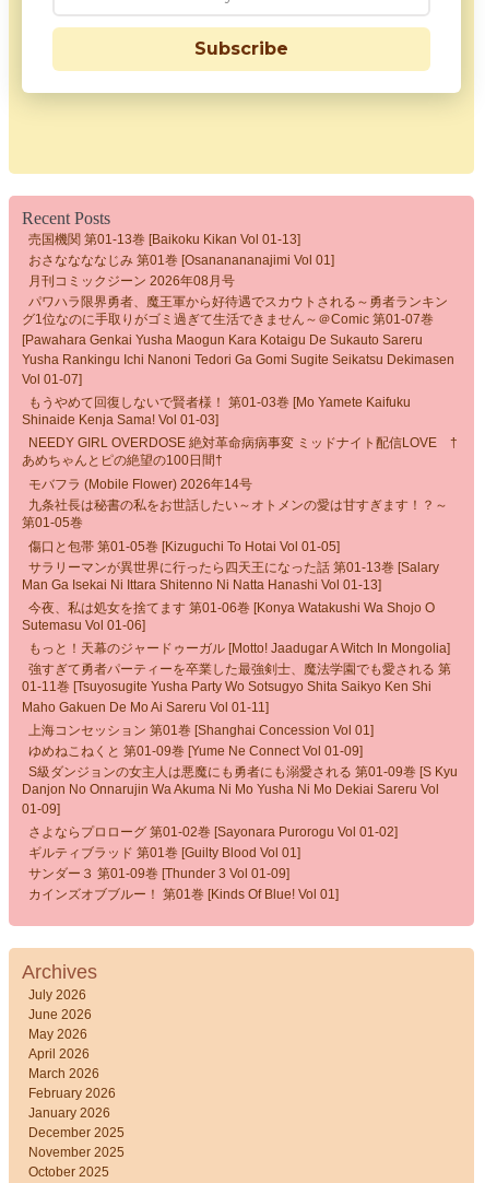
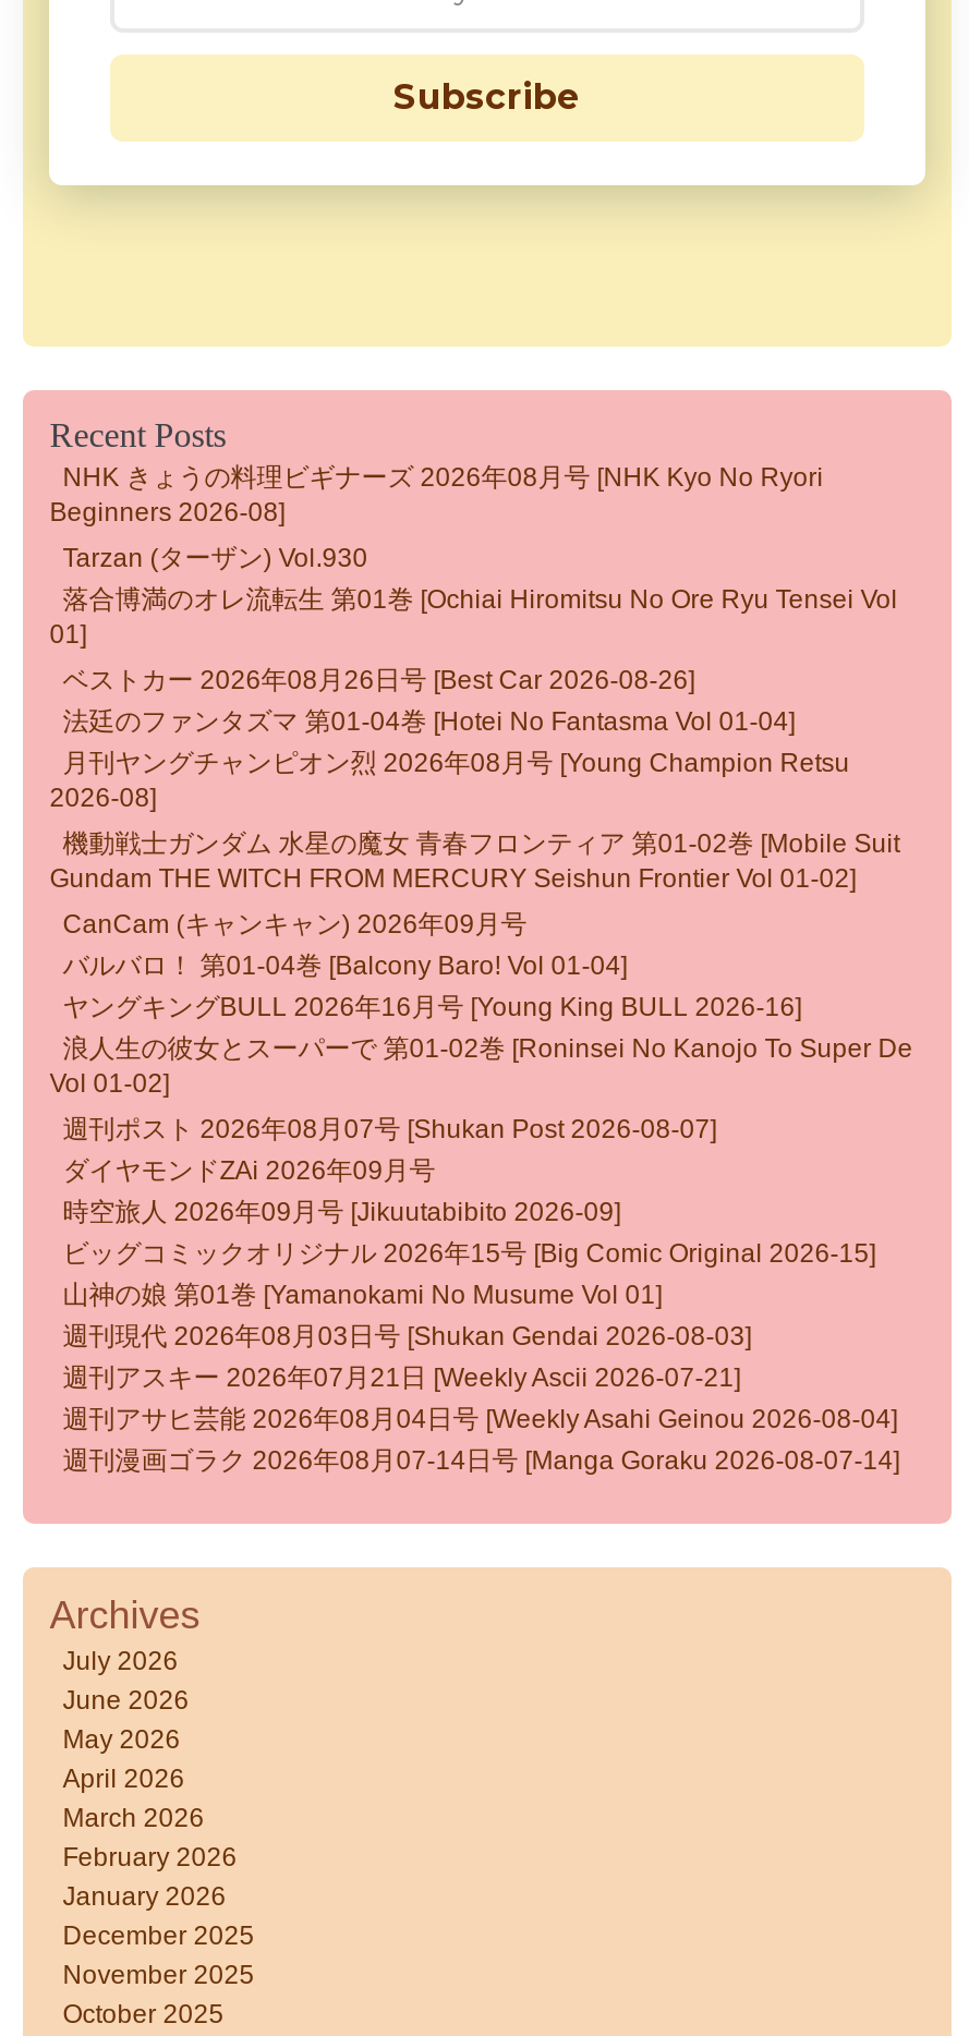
[22,232,458,902] 売国機関 第01-13巻 [Baikoku Kikan Vol 01-13] | おさななななじみ 第01巻 [Osananananajimi Vol 01] | 月刊コミックジーン 2026年08月号 | パワハラ限界勇者、魔王軍から好待遇でスカウトされる～勇者ランキン | グ1位なのに手取りがゴミ過ぎて生活できません～＠comic 第01-07巻 | [Pawahara Genkai Yusha Maogun Kara Kotaigu De Sukauto Sareru | Yusha Rankingu Ichi Nanoni Tedori Ga Gomi Sugite Seikatsu Dekimasen | Vol 01-07] | もうやめて回復しないで賢者様！ 第01-03巻 [Mo Yamete Kaifuku | Shinaide Kenja Sama! Vol 01-03] | NEEDY GIRL OVERDOSE 絶対革命病病事変 ミッドナイト配信LOVE † | あめちゃんとピの絶望の100日間† | モバフラ (mobile Flower) 2026年14号 | 九条社長は秘書の私をお世話したい～オトメンの愛は甘すぎます！？～ | 第01-05巻 | 傷口と包帯 第01-05巻 [Kizuguchi To Hotai Vol 01-05] | サラリーマンが異世界に行ったら四天王になった話 第01-13巻 [Salary | Man Ga Isekai Ni Ittara Shitenno Ni Natta Hanashi Vol 01-13] | 今夜、私は処女を捨てます 第01-06巻 [Konya Watakushi Wa Shojo O | Sutemasu Vol 01-06] | もっと！天幕のジャードゥーガル [Motto! Jaadugar A Witch In Mongolia] | 強すぎて勇者パーティーを卒業した最強剣士、魔法学園でも愛される 第 | 01-11巻 [Tsuyosugite Yusha Party Wo Sotsugyo Shita Saikyo Ken Shi | Maho Gakuen De Mo Ai Sareru Vol 01-11] | 上海コンセッション 第01巻 [Shanghai Concession Vol 01] | ゆめねこねくと 第01-09巻 [Yume Ne Connect Vol 01-09] | S級ダンジョンの女主人は悪魔にも勇者にも溺愛される 第01-09巻 [S Kyu | Danjon No Onnarujin Wa Akuma Ni Mo Yusha Ni Mo Dekiai Sareru Vol | 01-09] | さよならプロローグ 第01-02巻 [Sayonara Purorogu Vol 01-02] | ギルティブラッド 第01巻 [Guilty Blood Vol 01] | サンダー３ 第01-09巻 [Thunder 3 Vol 01-09] | カインズオブブルー！ 第01巻 [Kinds Of Blue! Vol 01] -> [49,462,913,1476] NHK きょうの料理ビギナーズ 2026年08月号 [NHK Kyo No Ryori | Beginners 2026-08] | Tarzan (ターザン) Vol.930 | 落合博満のオレ流転生 第01巻 [Ochiai Hiromitsu No Ore Ryu Tensei Vol | 01] | ベストカー 2026年08月26日号 [Best Car 2026-08-26] | 法廷のファンタズマ 第01-04巻 [Hotei No Fantasma Vol 01-04] | 月刊ヤングチャンピオン烈 2026年08月号 [Young Champion Retsu | 2026-08] | 機動戦士ガンダム 水星の魔女 青春フロンティア 第01-02巻 [Mobile Suit | Gundam THE WITCH FROM MERCURY Seishun Frontier Vol 01-02] | CanCam (キャンキャン) 2026年09月号 | バルバロ！ 第01-04巻 [Balcony Baro! Vol 01-04] | ヤングキングBULL 2026年16月号 [Young King BULL 2026-16] | 浪人生の彼女とスーパーで 第01-02巻 [Roninsei No Kanojo To Super De | Vol 01-02] | 週刊ポスト 2026年08月07号 [Shukan Post 2026-08-07] | ダイヤモンドZAi 2026年09月号 | 時空旅人 2026年09月号 [Jikuutabibito 2026-09] | ビッグコミックオリジナル 2026年15号 [Big Comic Original 2026-15] | 山神の娘 第01巻 [Yamanokami No Musume Vol 01] | 週刊現代 2026年08月03日号 [Shukan Gendai 2026-08-03] | 週刊アスキー 2026年07月21日 [Weekly Ascii 2026-07-21] | 週刊アサヒ芸能 2026年08月04日号 [Weekly Asahi Geinou 2026-08-04] | 週刊漫画ゴラク 2026年08月07-14日号 [Manga Goraku 2026-08-07-14]

